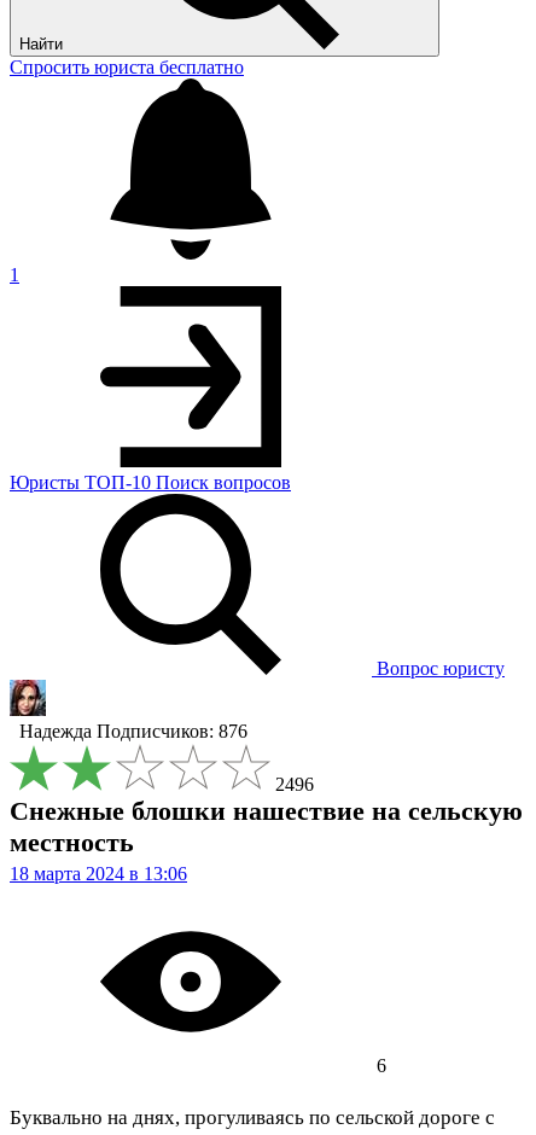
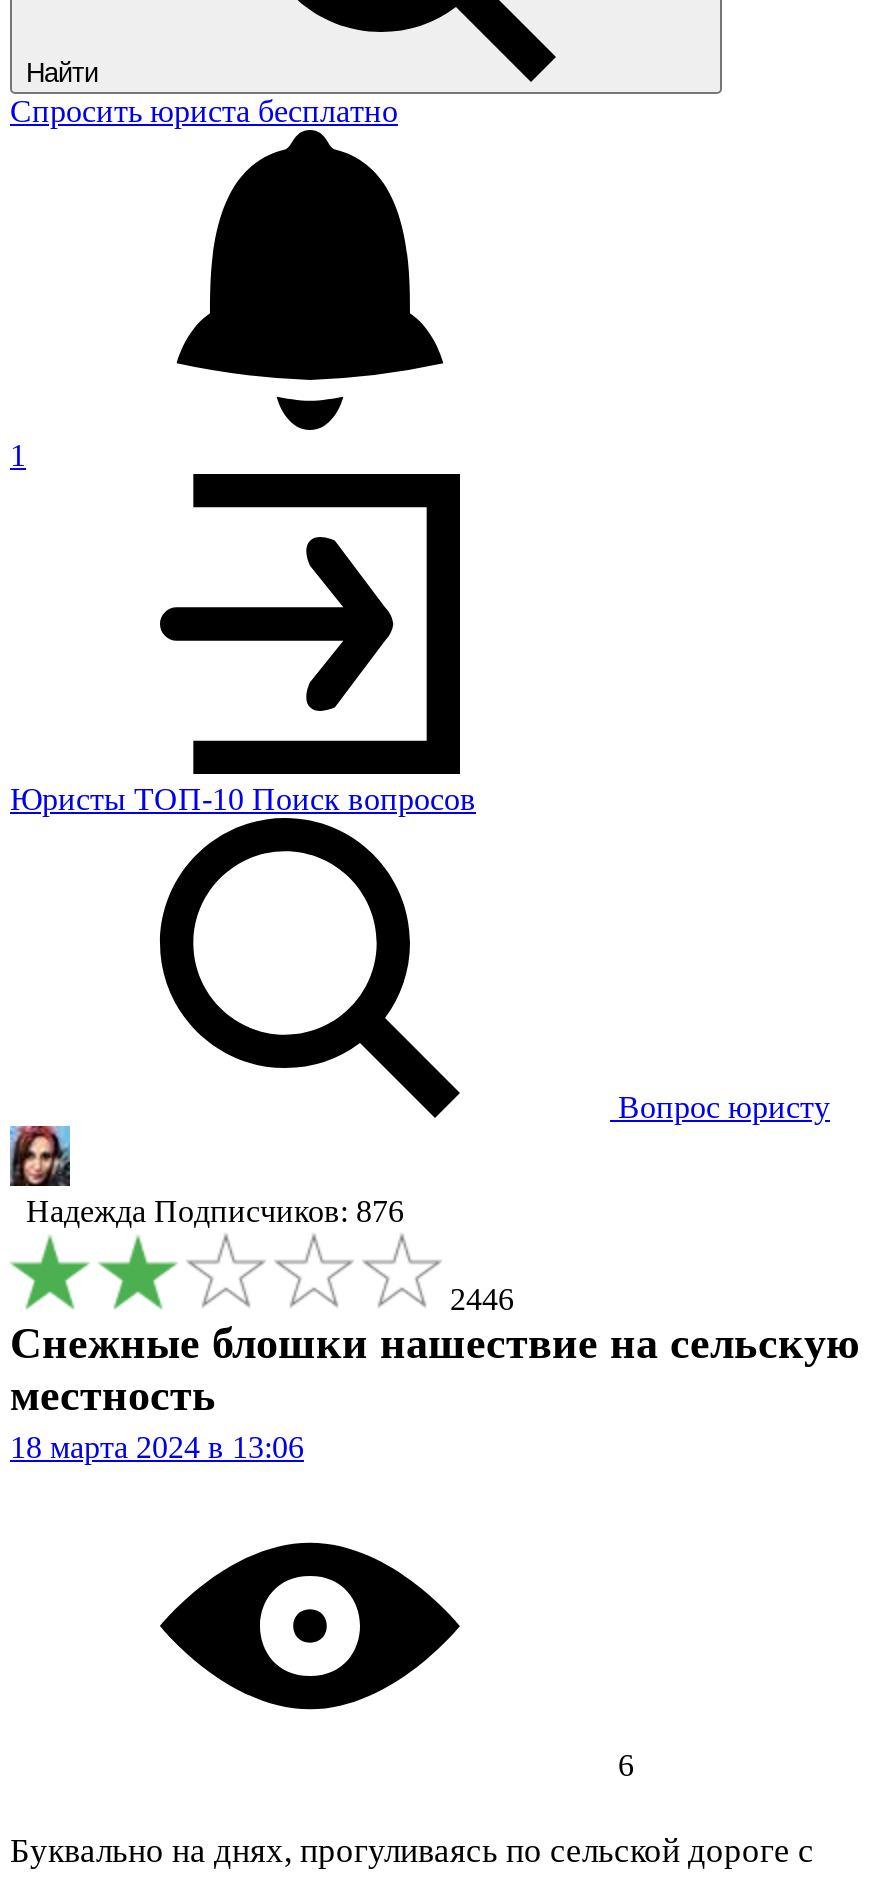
[275,774,314,794] 2496 -> [450,1282,514,1316] 2446

